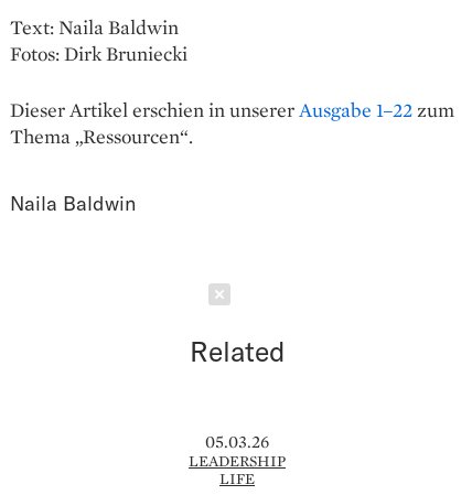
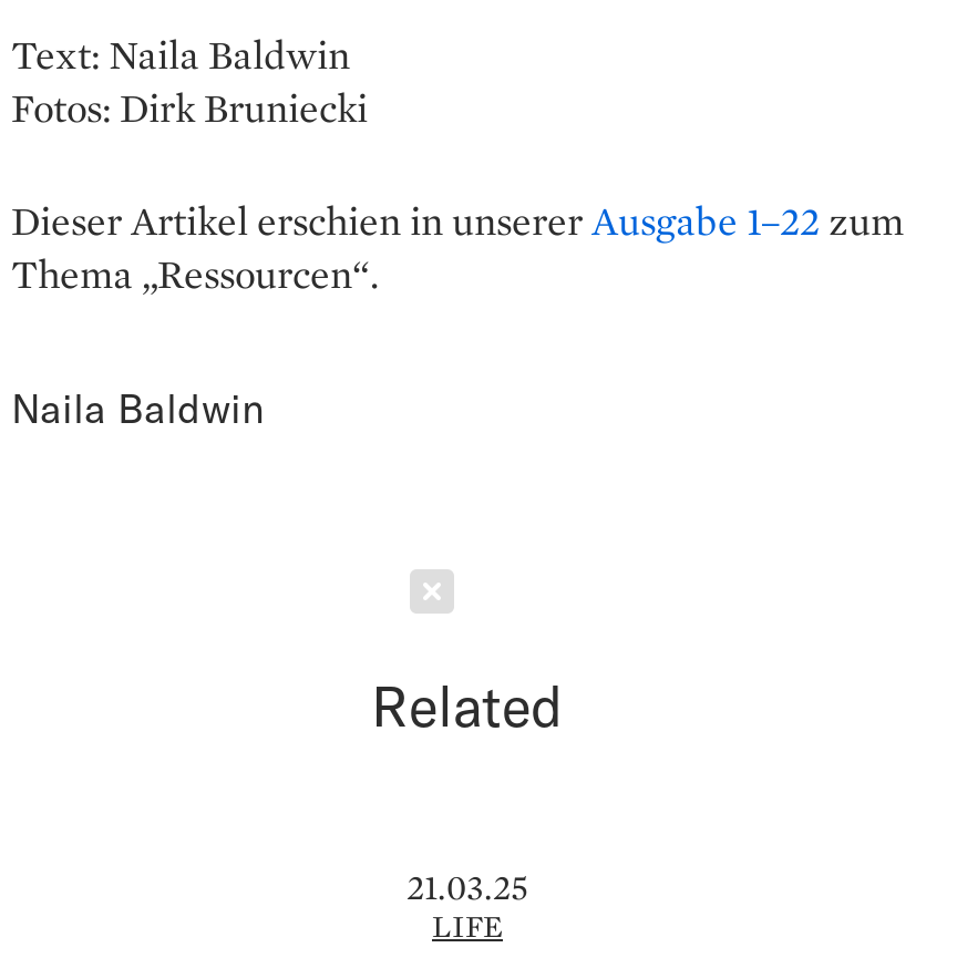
[189,430,286,471] 05.03.26 | LEADERSHIP -> [407,864,528,911] 21.03.25

